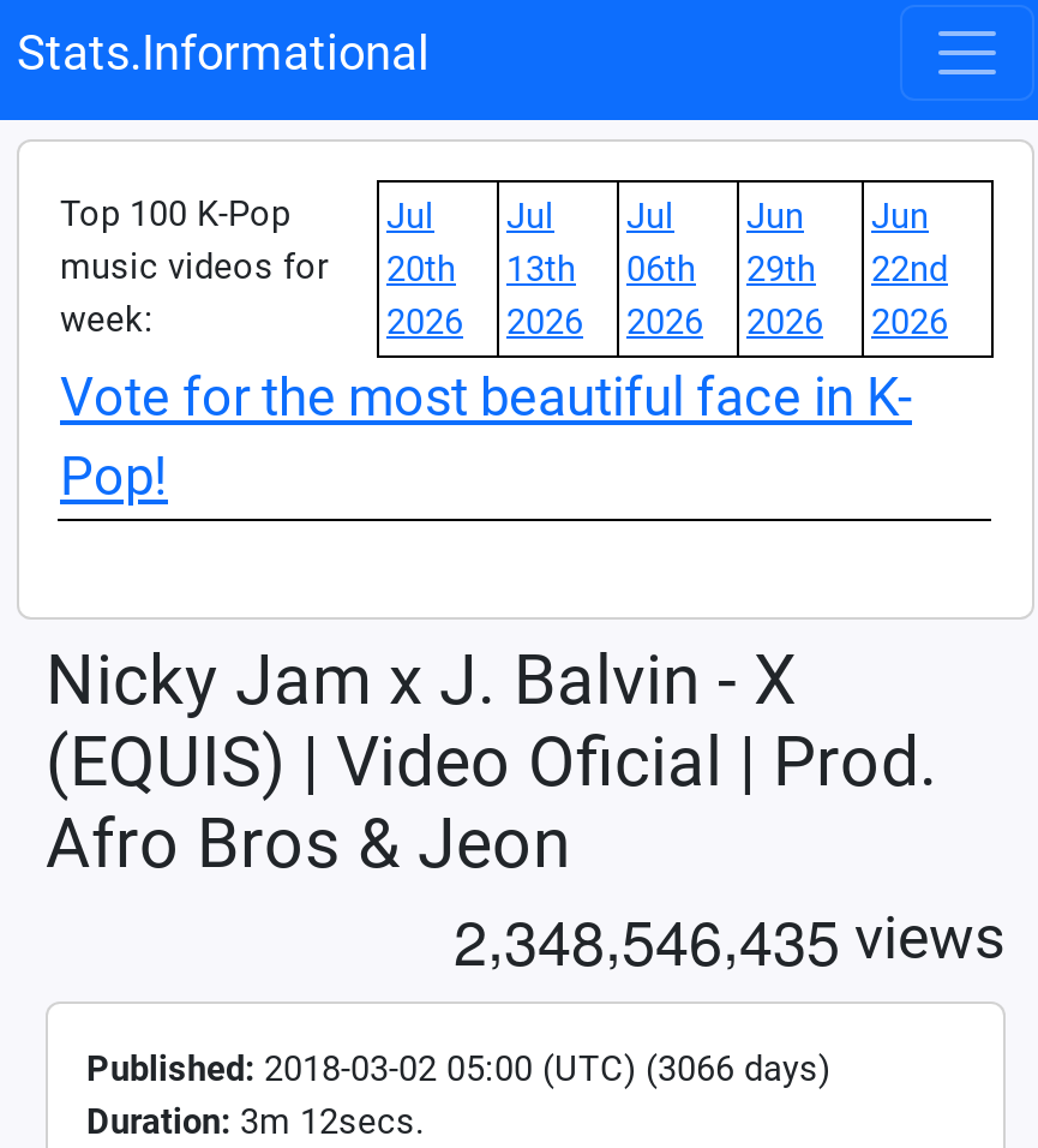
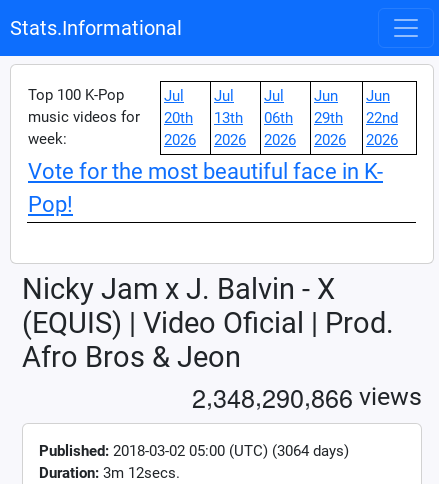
[454,891,1006,982] 2,348,546,435 views -> [192,377,422,415] 2,348,290,866 views
[86,1047,830,1090] Published: 2018-03-02 05:00 (UTC) (3066 days) -> [39,442,349,460] Published: 2018-03-02 05:00 (UTC) (3064 days)

